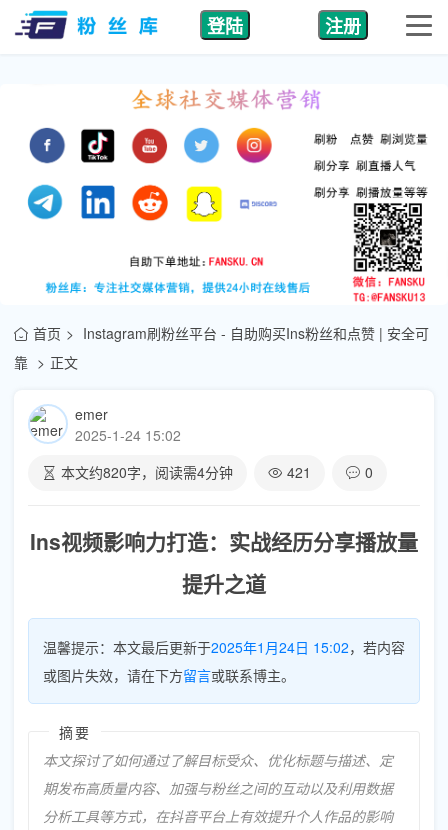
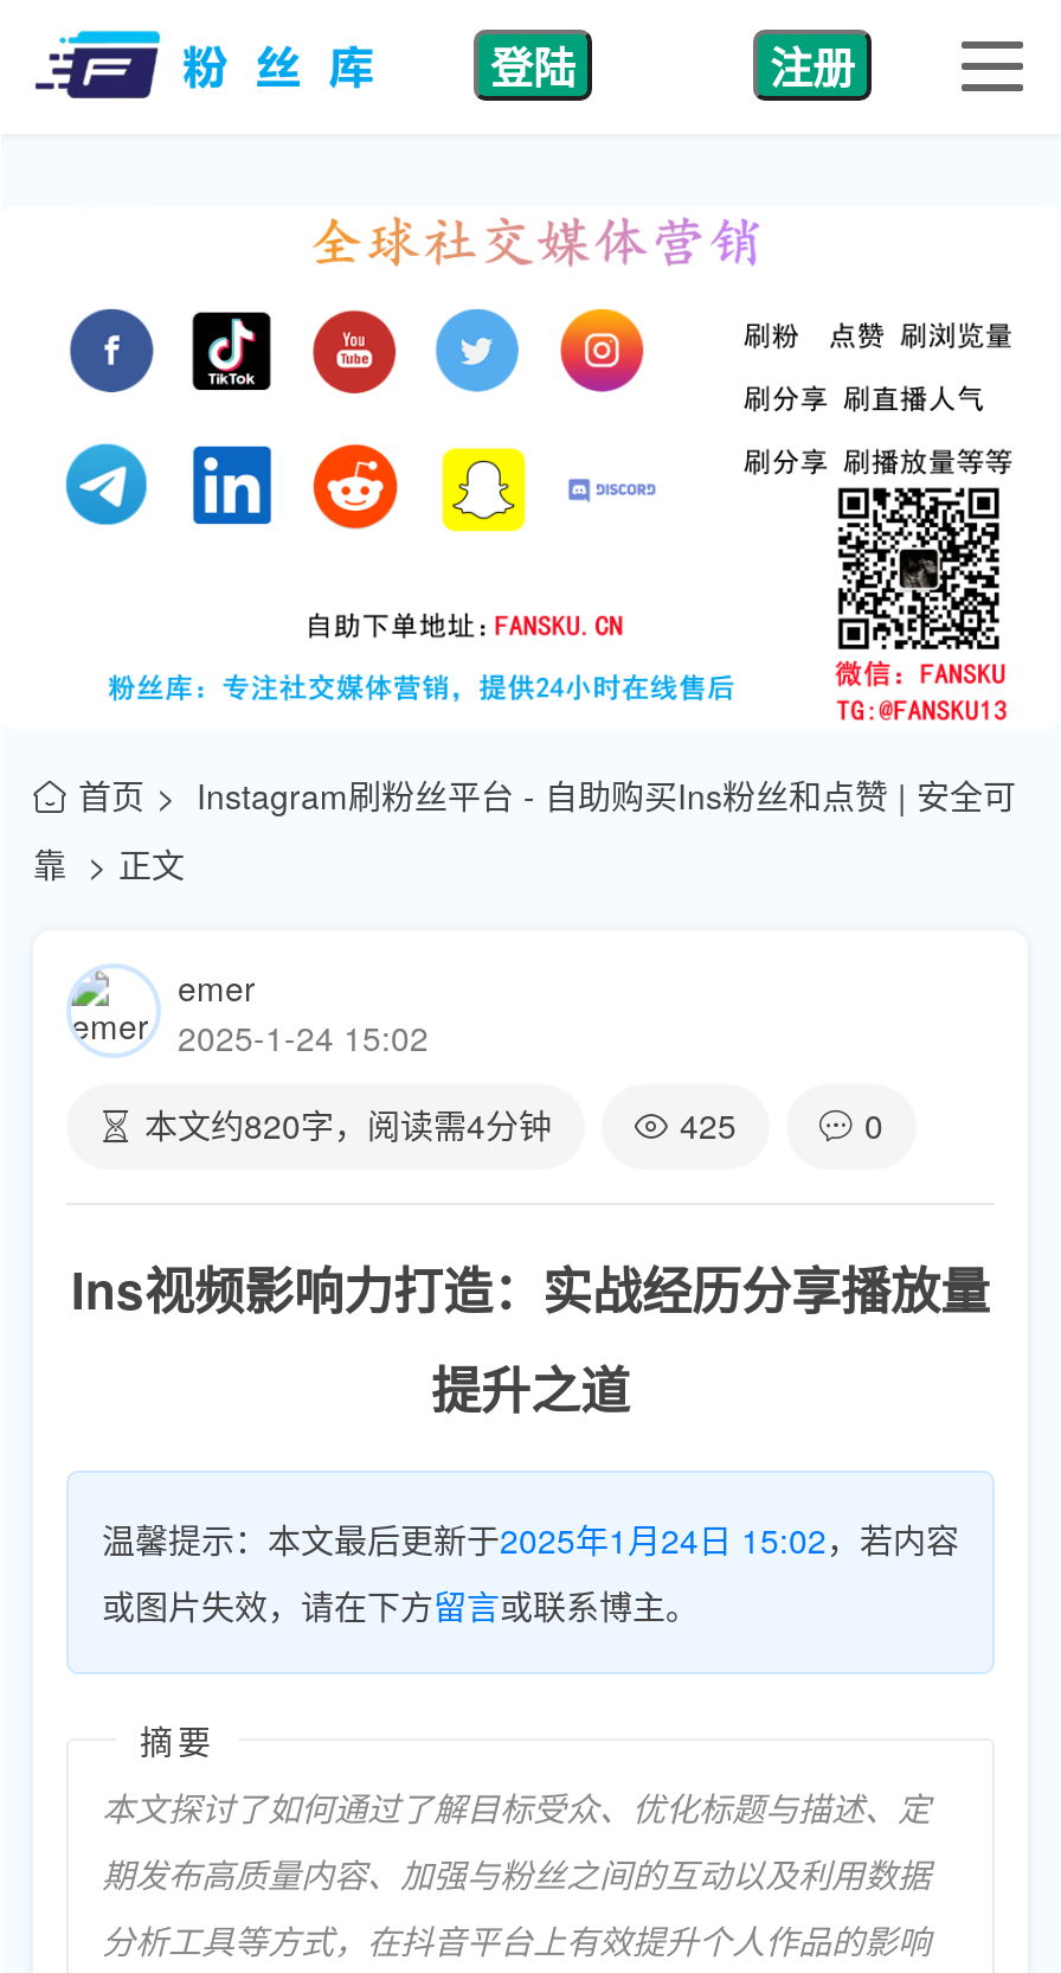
[287,462,311,482] 421 -> [680,1101,737,1148] 425

